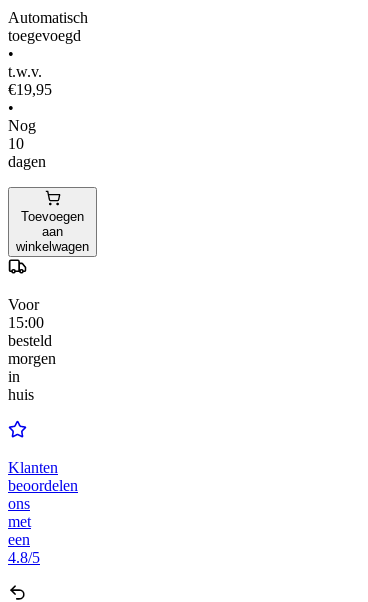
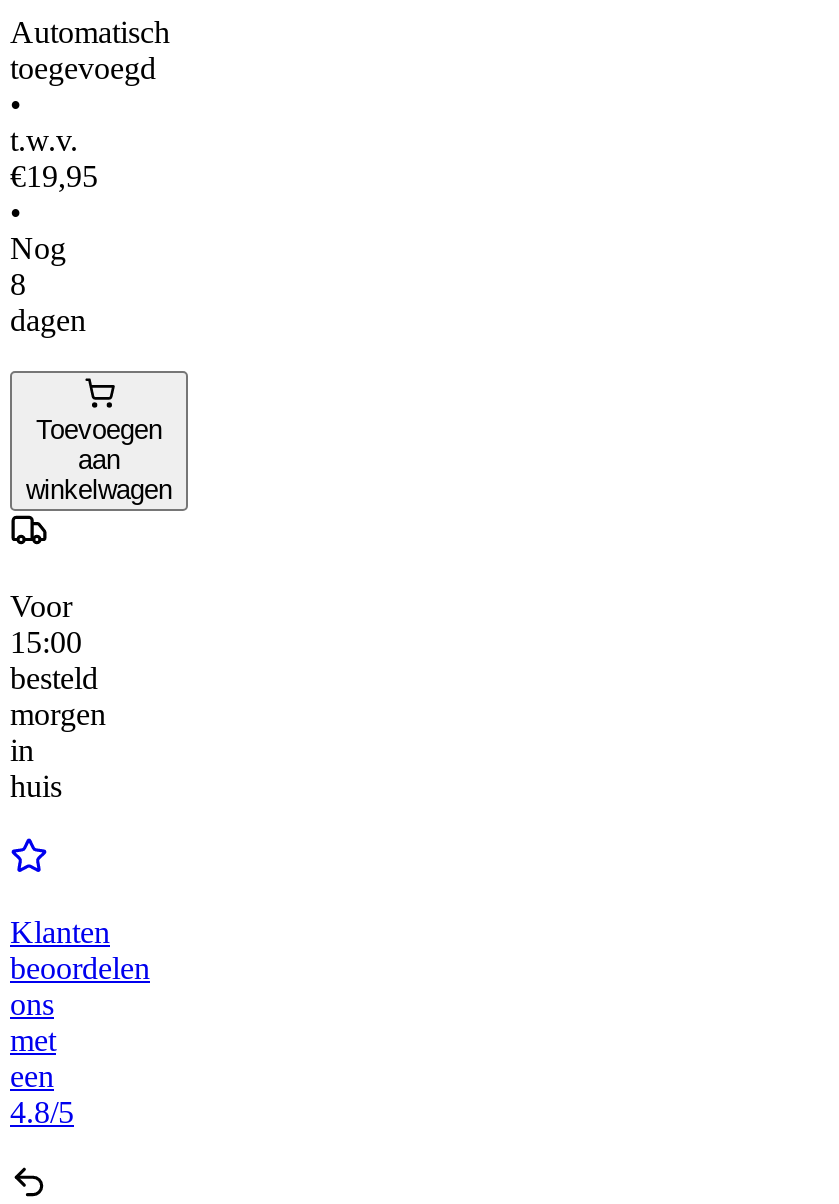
[8,135,24,152] 10 -> [10,266,26,300] 8

